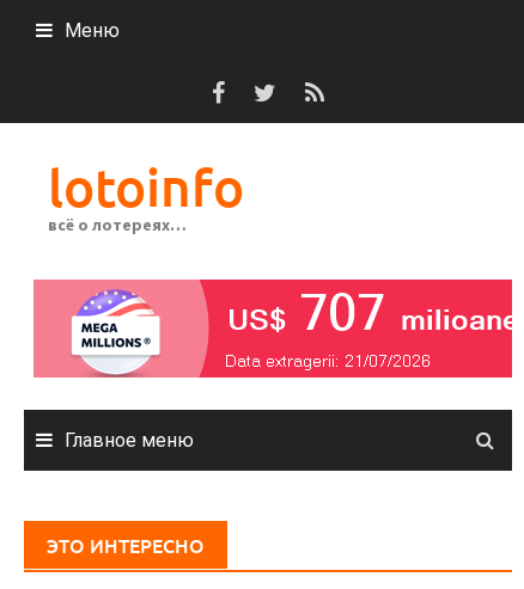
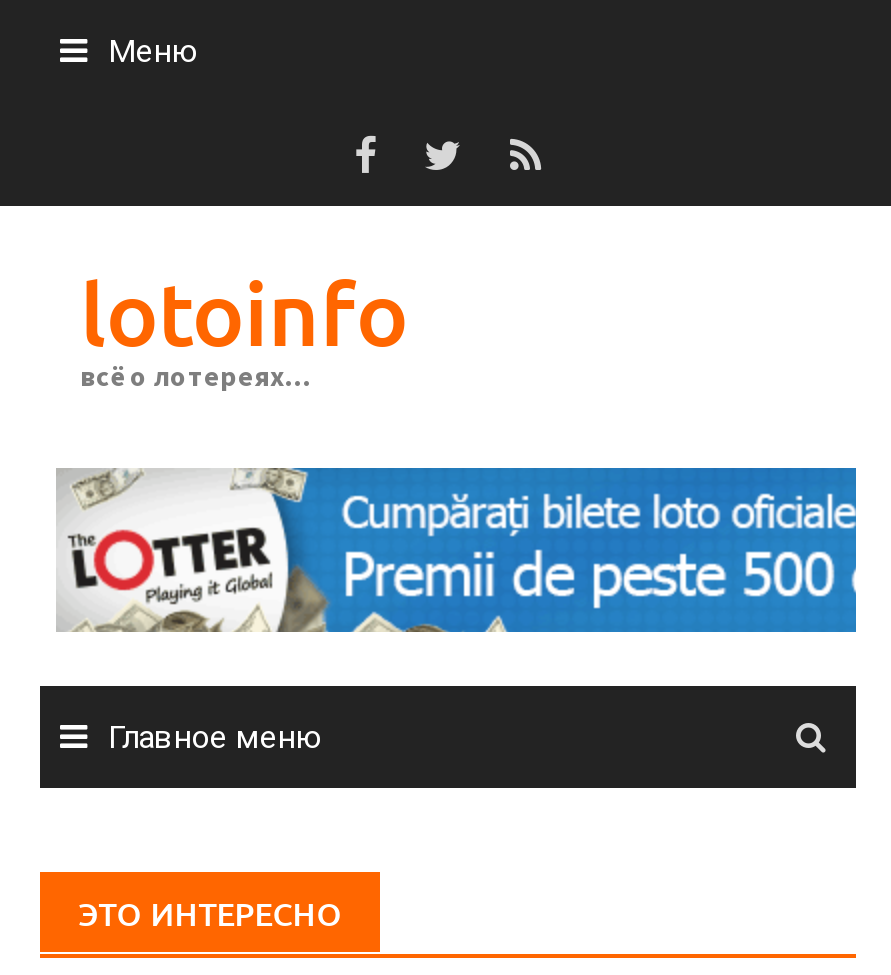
[33,278,513,379] [image] -> [56,466,858,634] [image]

